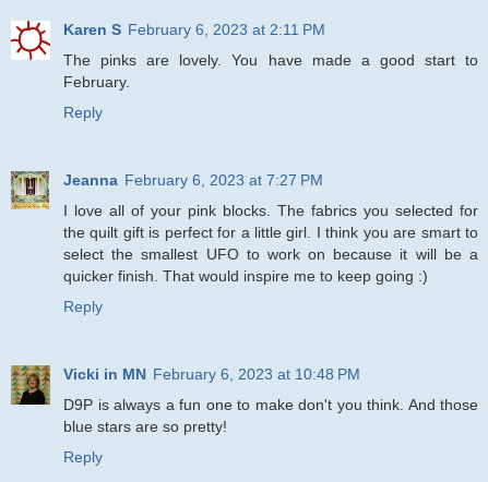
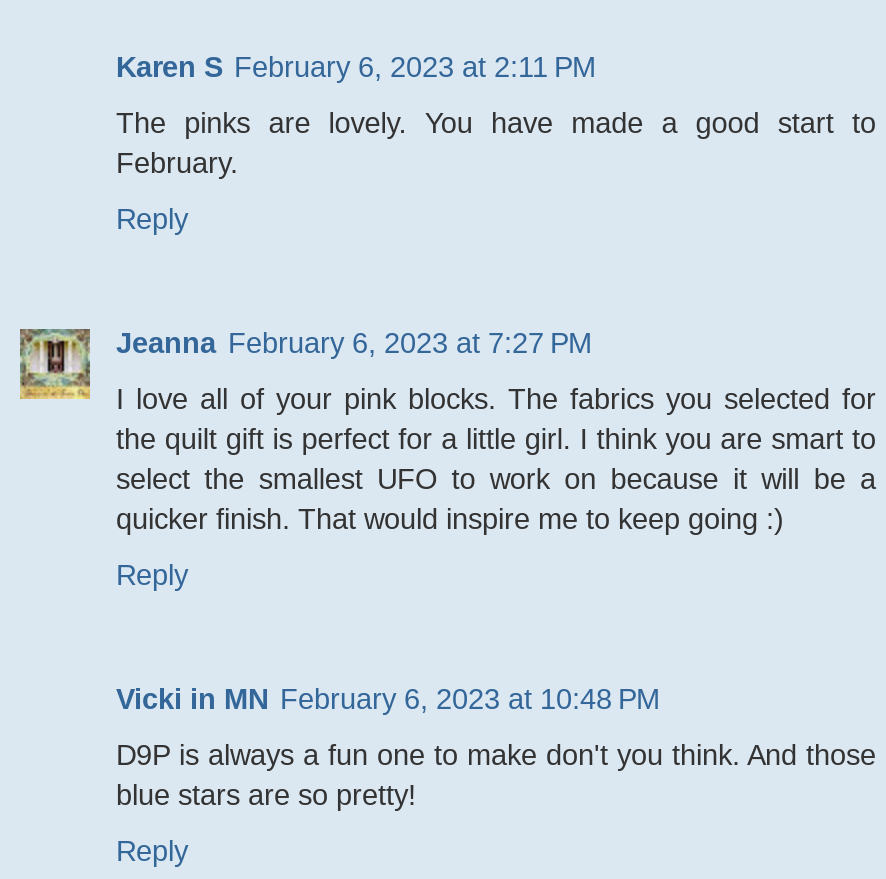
[10,20,51,61] [image] -> none
[10,364,51,406] [image] -> none

